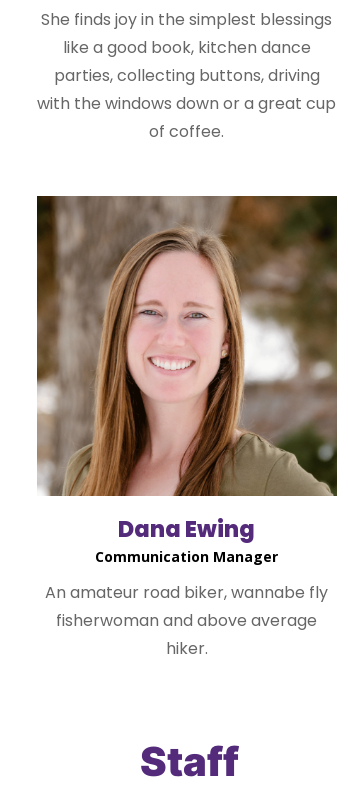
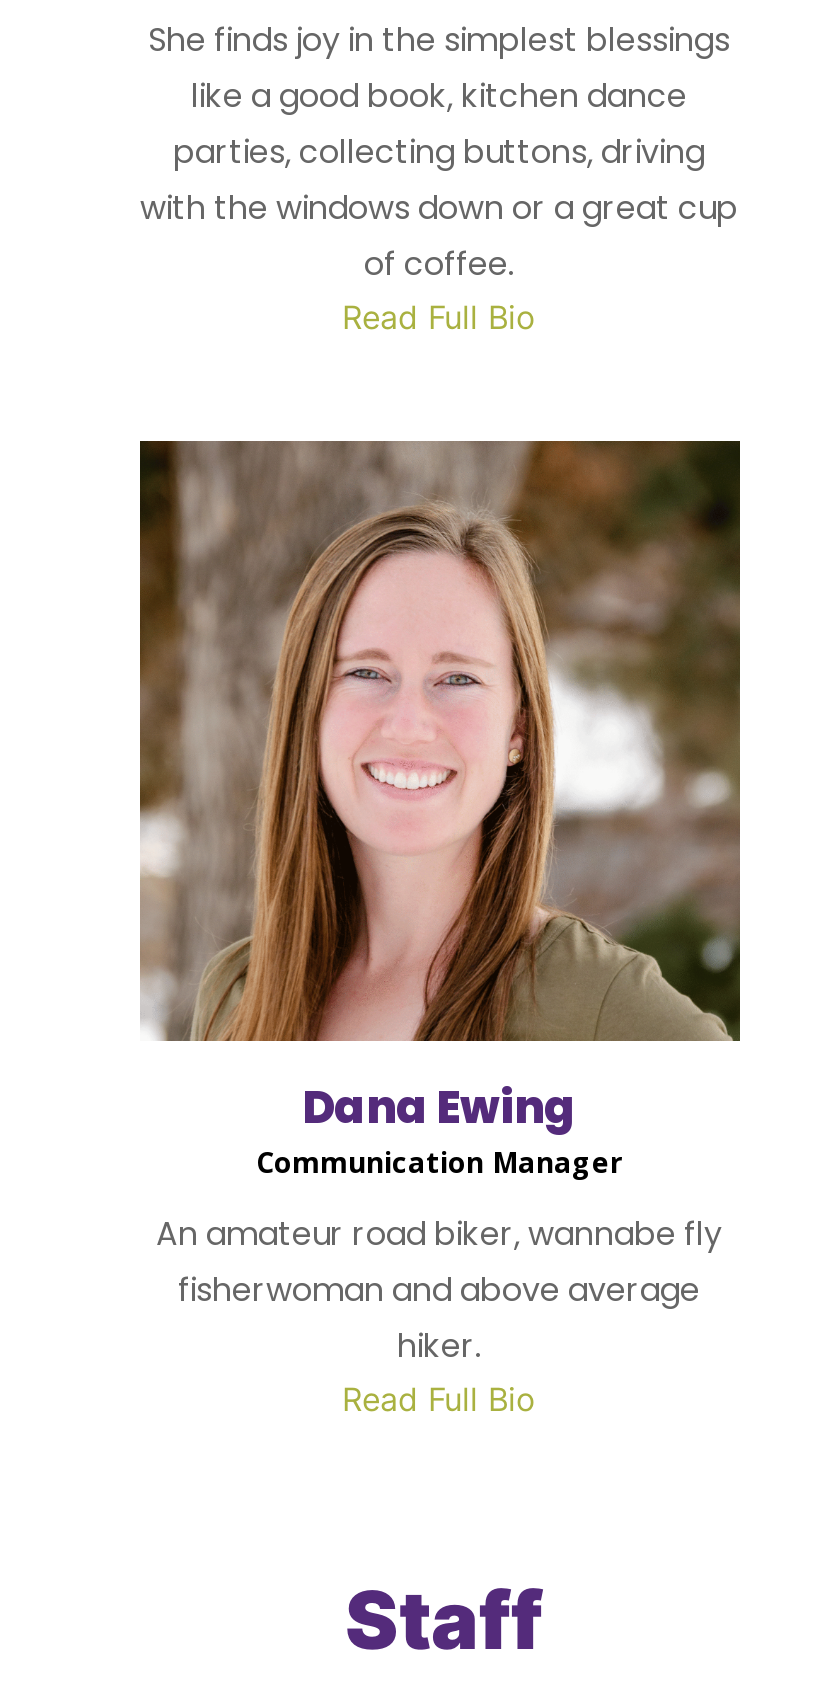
none -> [342,297,536,337] Read Full Bio
none -> [342,1379,536,1419] Read Full Bio

